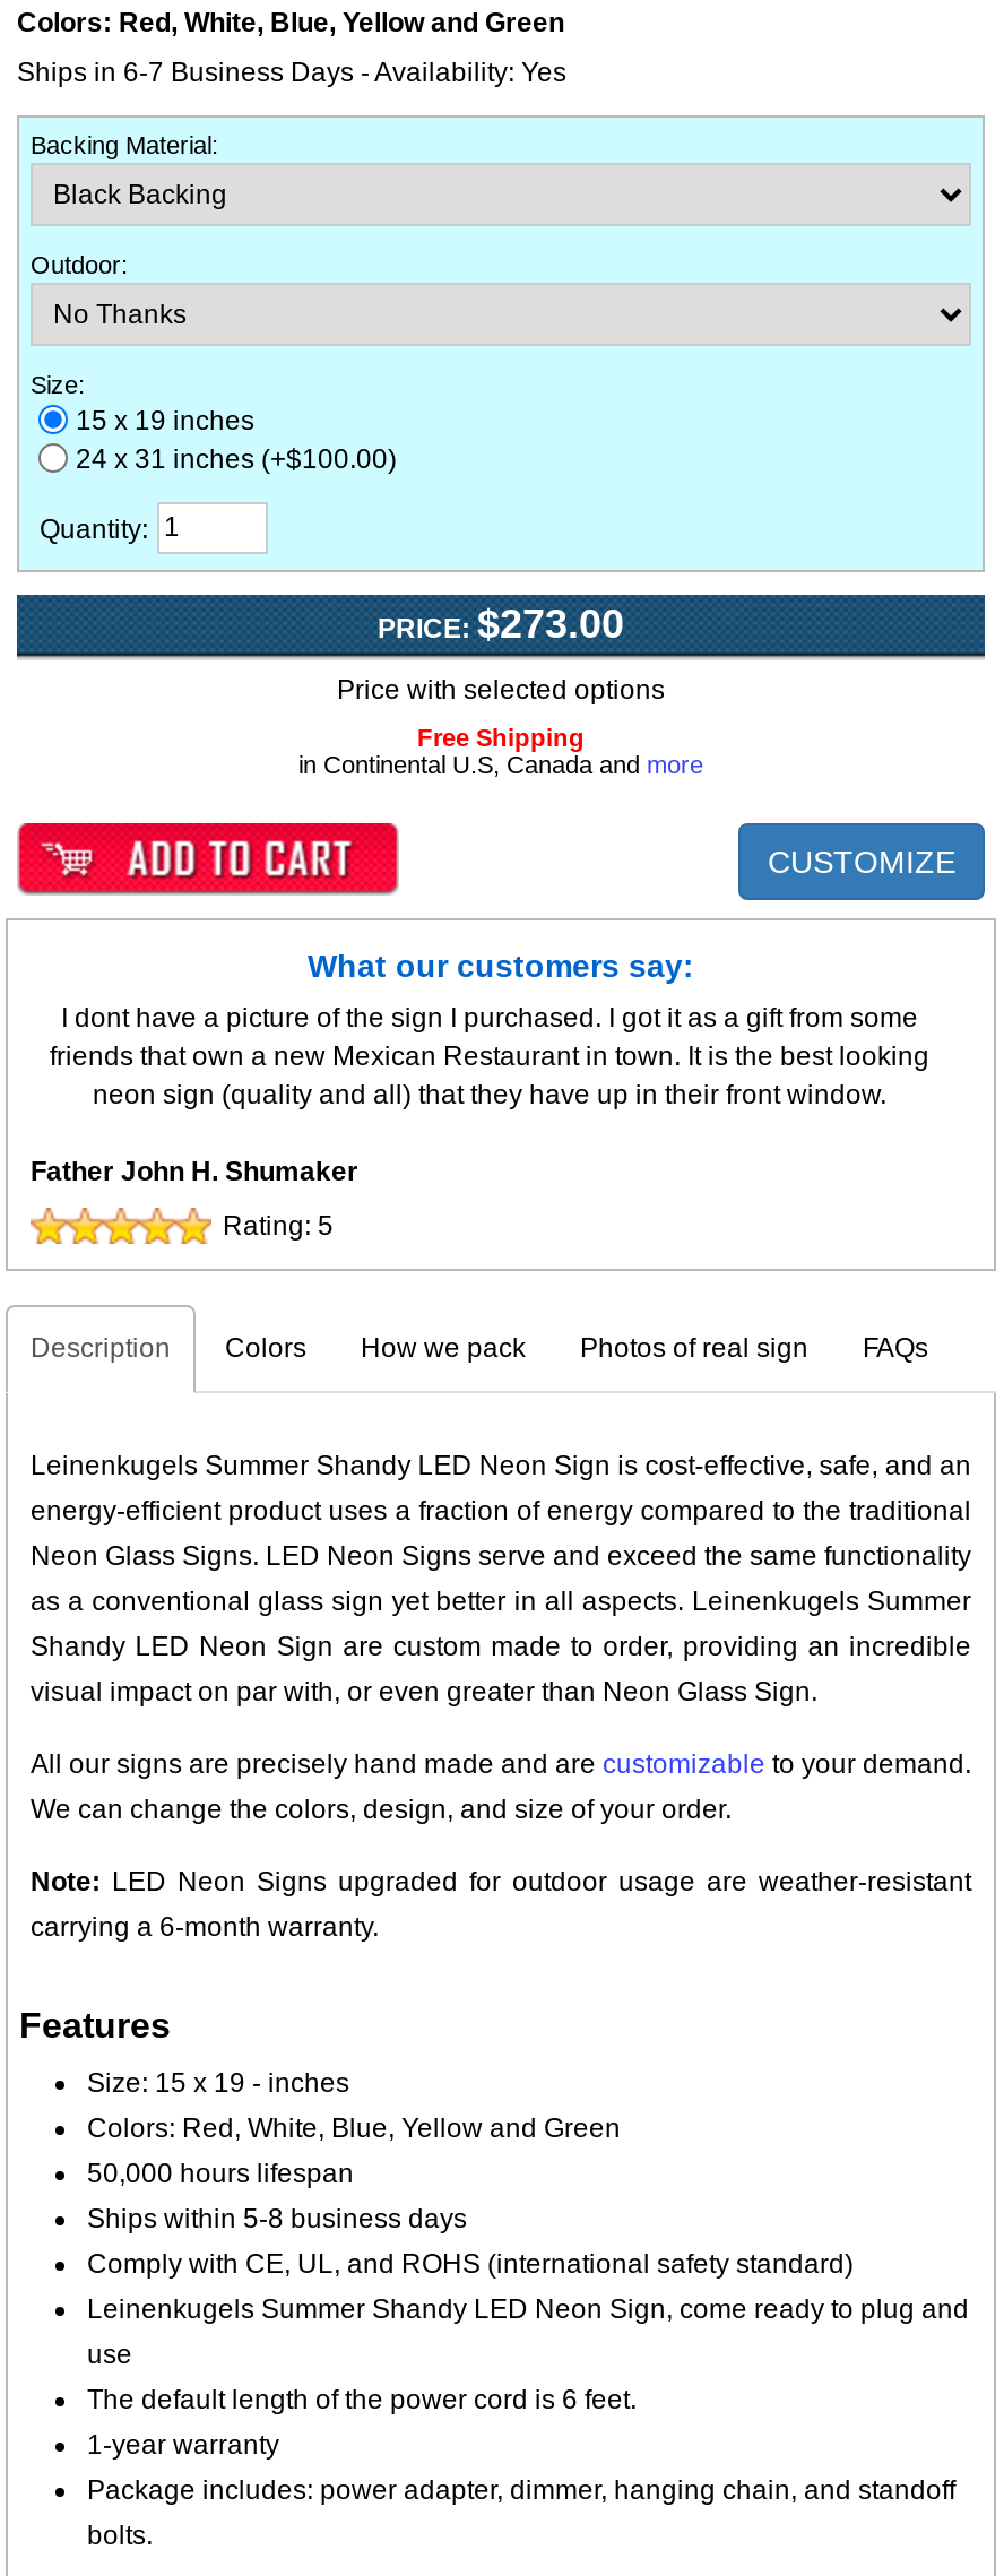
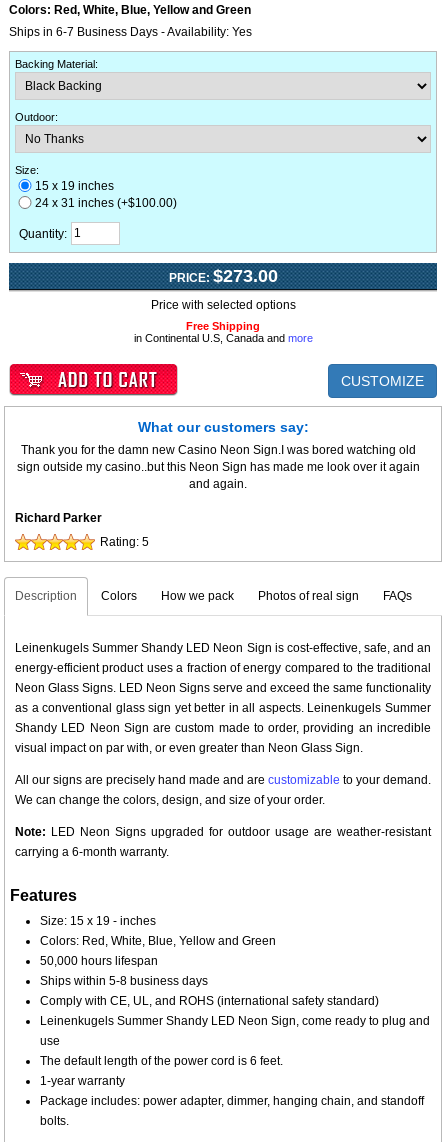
[50,1003,929,1111] I dont have a picture of the sign I purchased. I got it as a gift from some | friends that own a new Mexican Restaurant in town. It is the best looking | neon sign (quality and all) that they have up in their front window. -> [16,443,419,491] Thank you for the damn new Casino Neon Sign.I was bored watching old | sign outside my casino..but this Neon Sign has made me look over it again | and again.
[31,1157,358,1188] Father John H. Shumaker -> [15,511,102,525] Richard Parker

